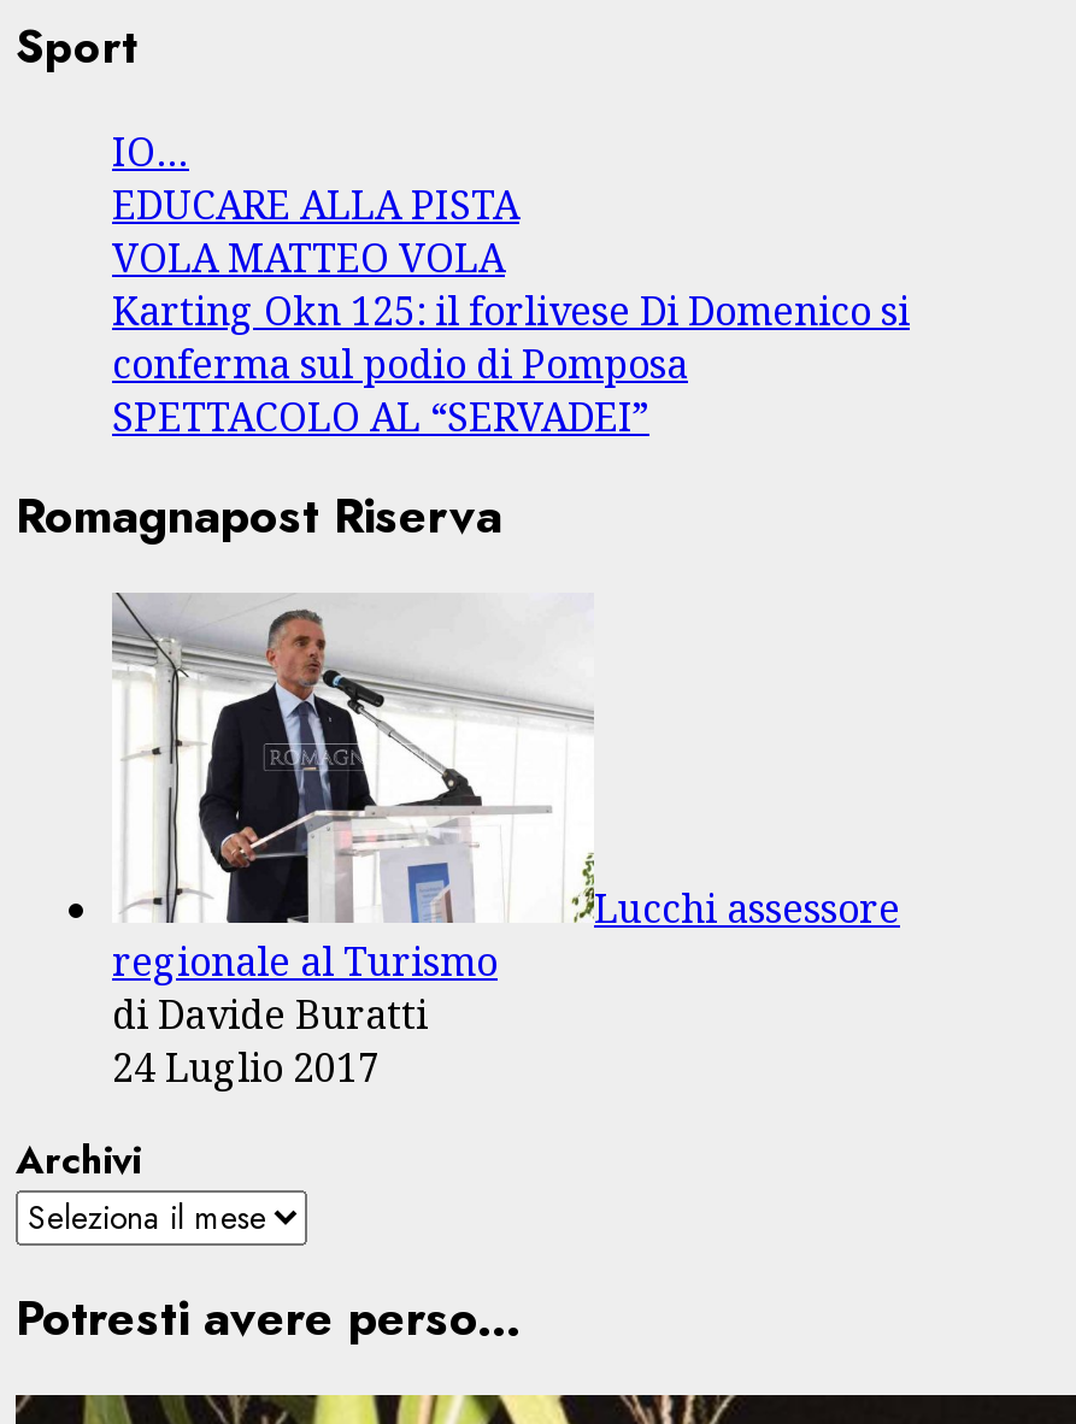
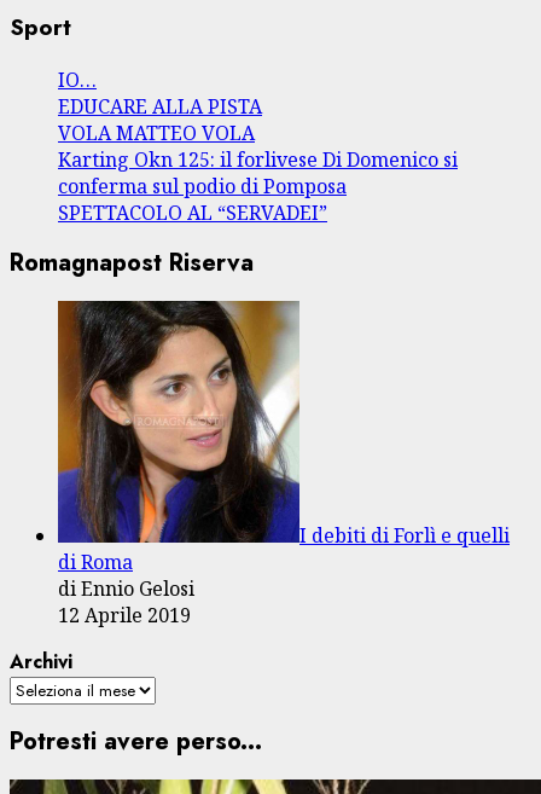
[112,593,900,1093] [image] | Lucchi assessore | regionale al Turismo | di Davide Buratti | 24 Luglio 2017 -> [57,300,510,628] [image] | I debiti di Forlì e quelli | di Roma | di Ennio Gelosi | 12 Aprile 2019

